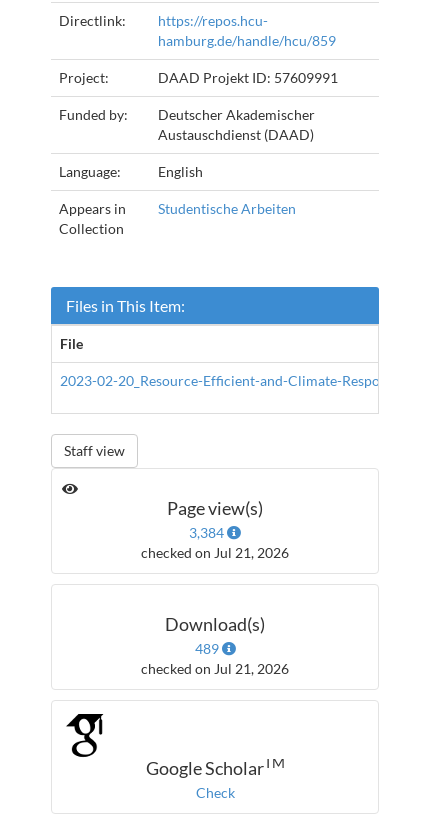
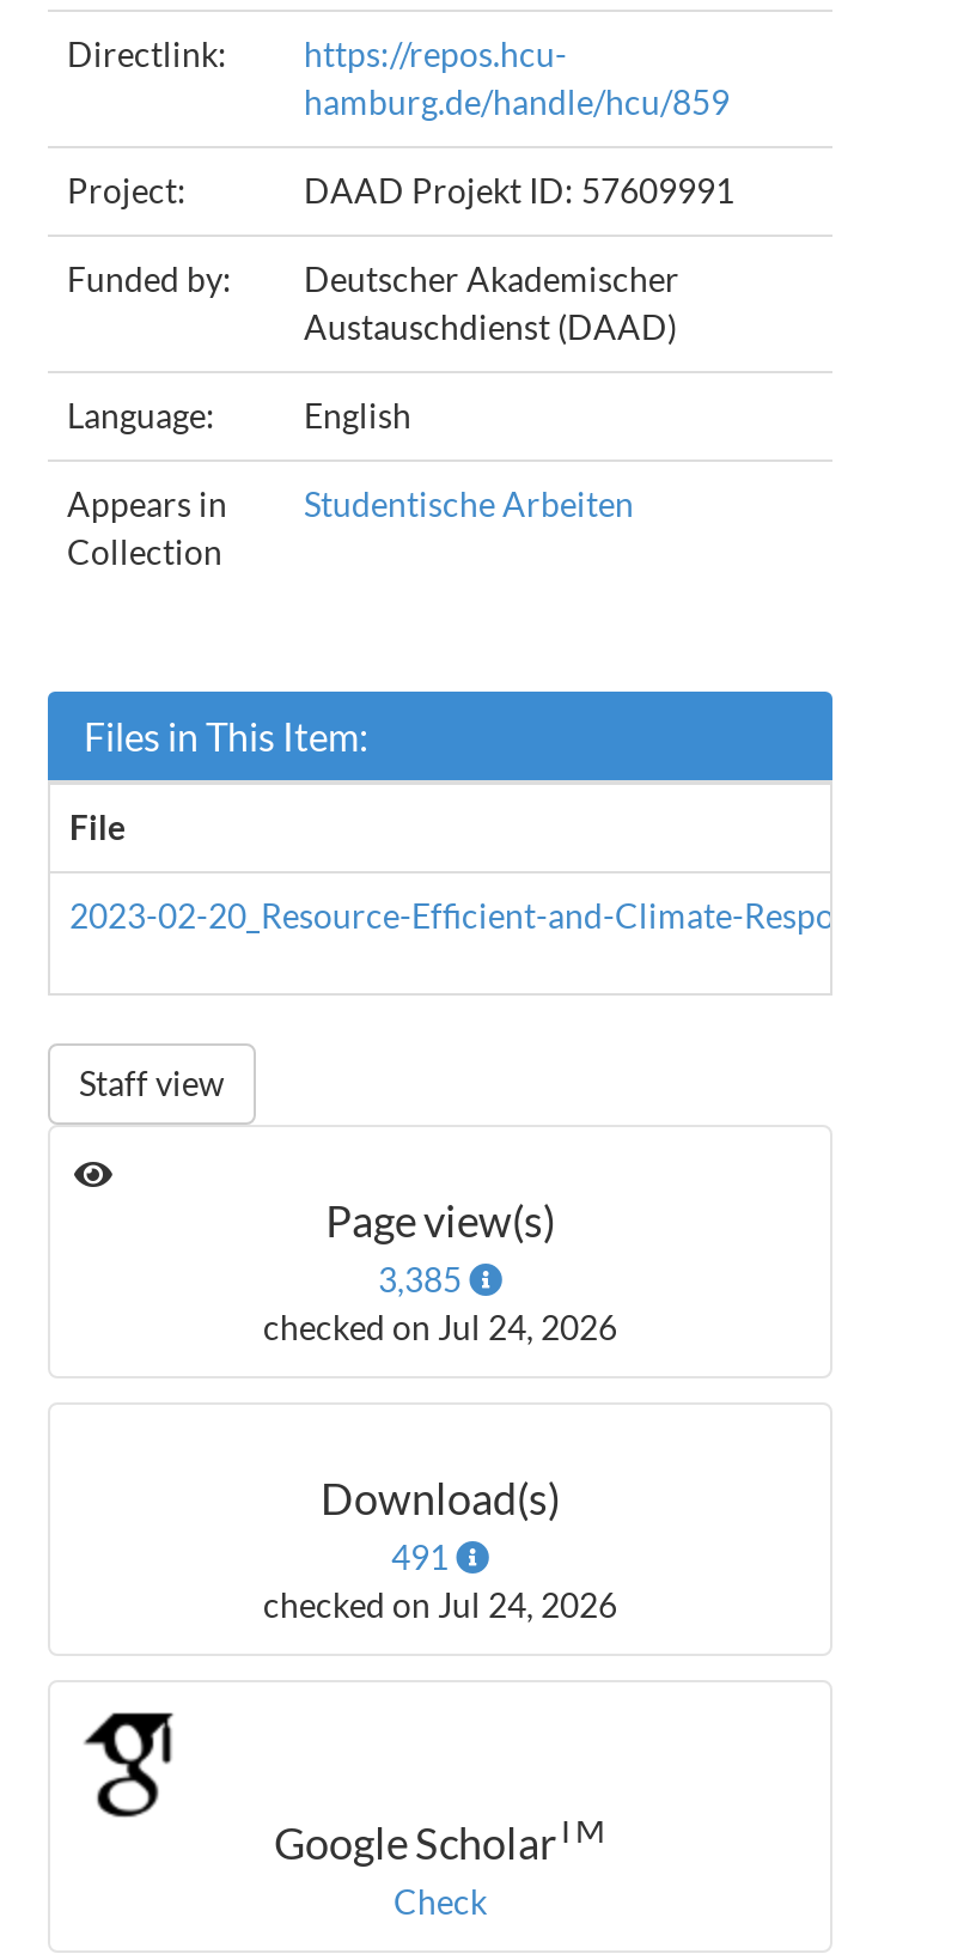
[189,524,227,541] 3,384 -> [378,1259,469,1299] 3,385
[141,544,289,561] checked on Jul 21, 2026 -> [263,1307,617,1347] checked on Jul 24, 2026
[194,640,221,657] 489 -> [391,1536,456,1577] 491
[141,660,289,677] checked on Jul 21, 2026 -> [263,1584,617,1625] checked on Jul 24, 2026

